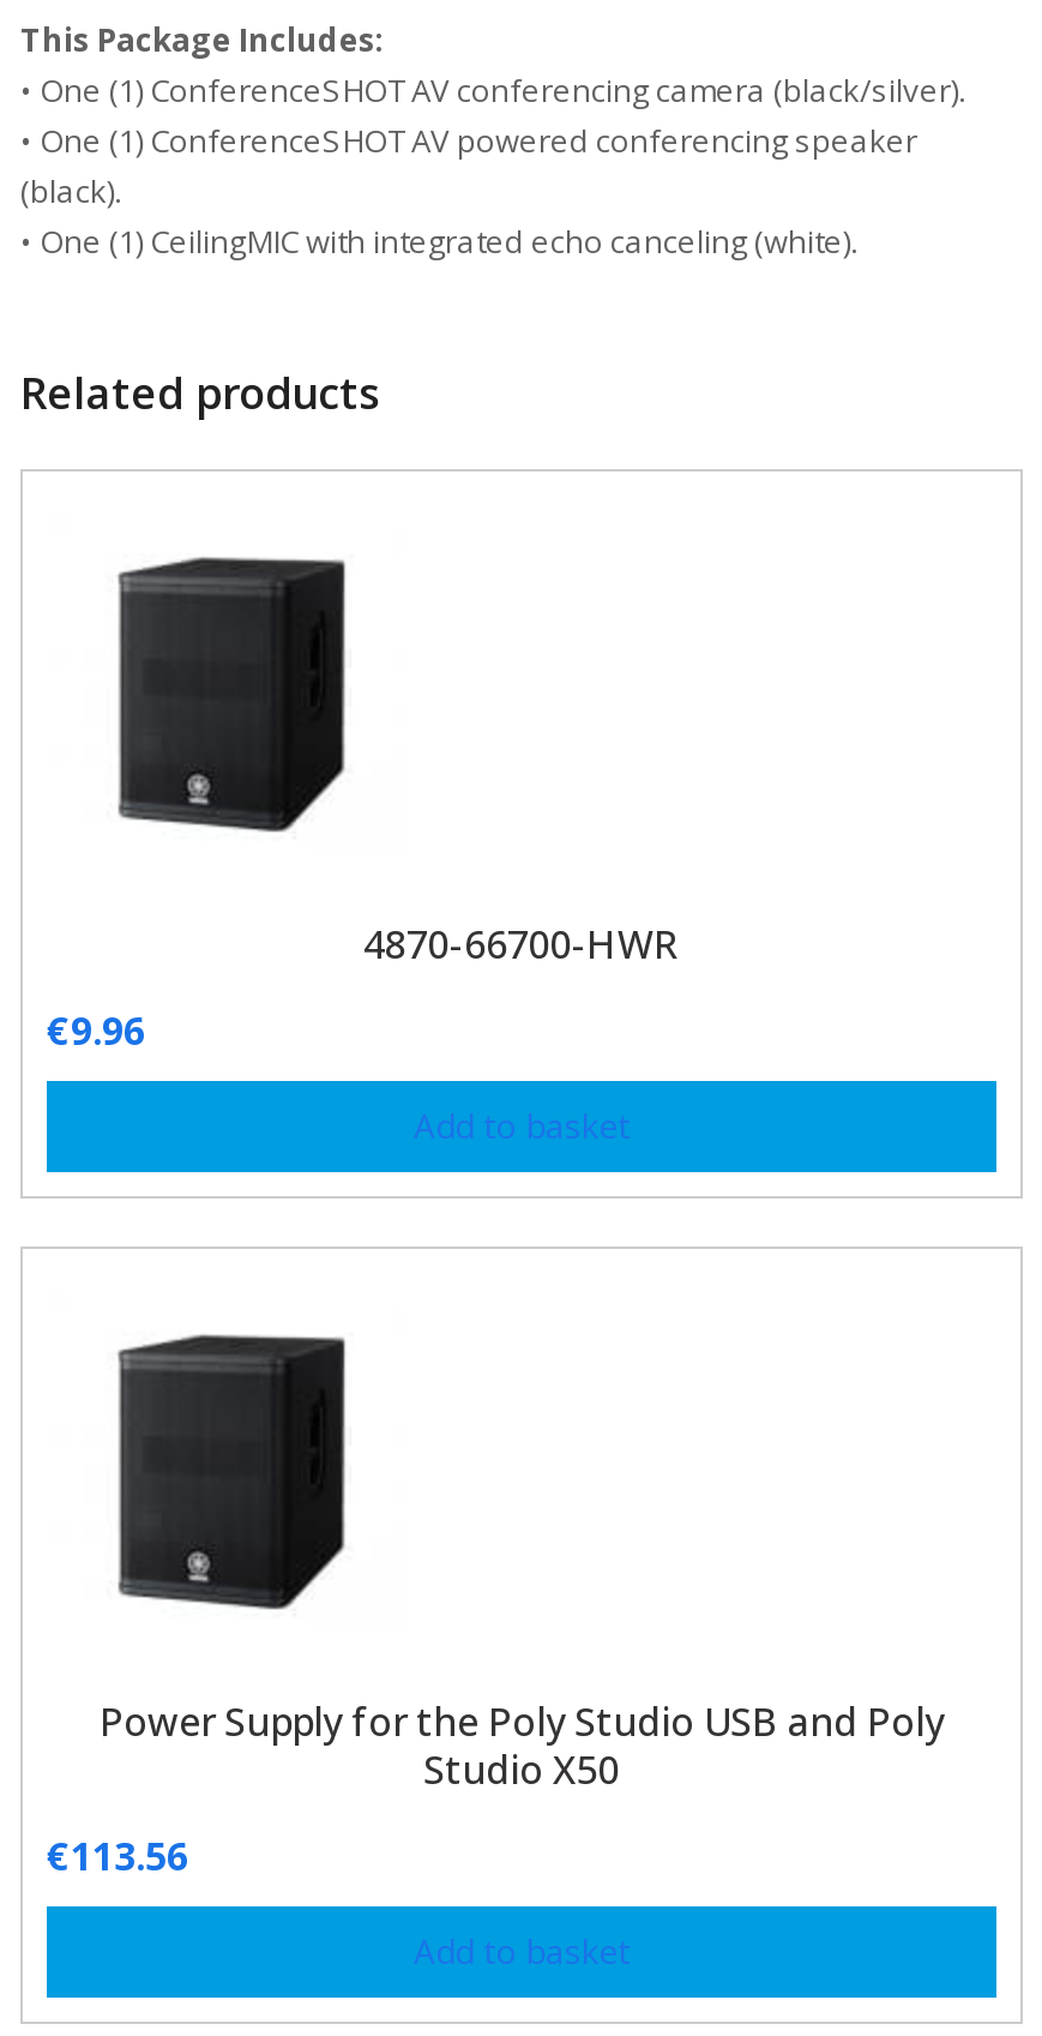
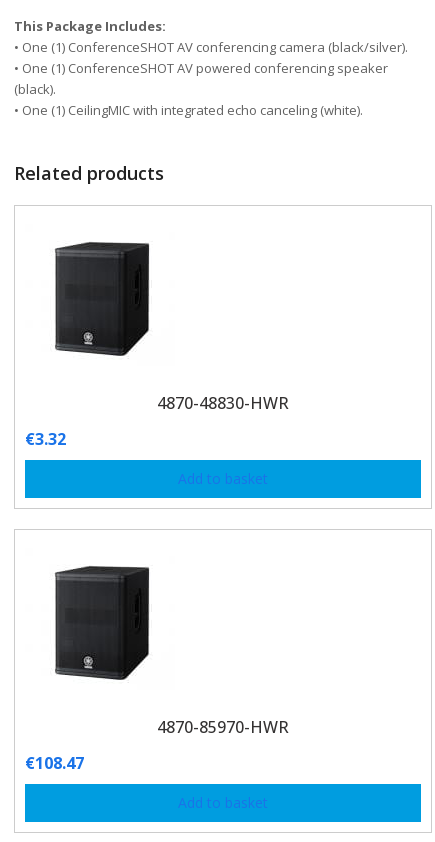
[363,918,680,971] 4870-66700-HWR -> [157,392,289,414] 4870-48830-HWR
[47,1004,145,1057] €9.96 -> [25,428,66,450] €3.32
[100,1695,944,1796] Power Supply for the Poly Studio USB and Poly | Studio X50 -> [157,716,289,738] 4870-85970-HWR
[47,1830,188,1882] €113.56 -> [25,752,84,774] €108.47

